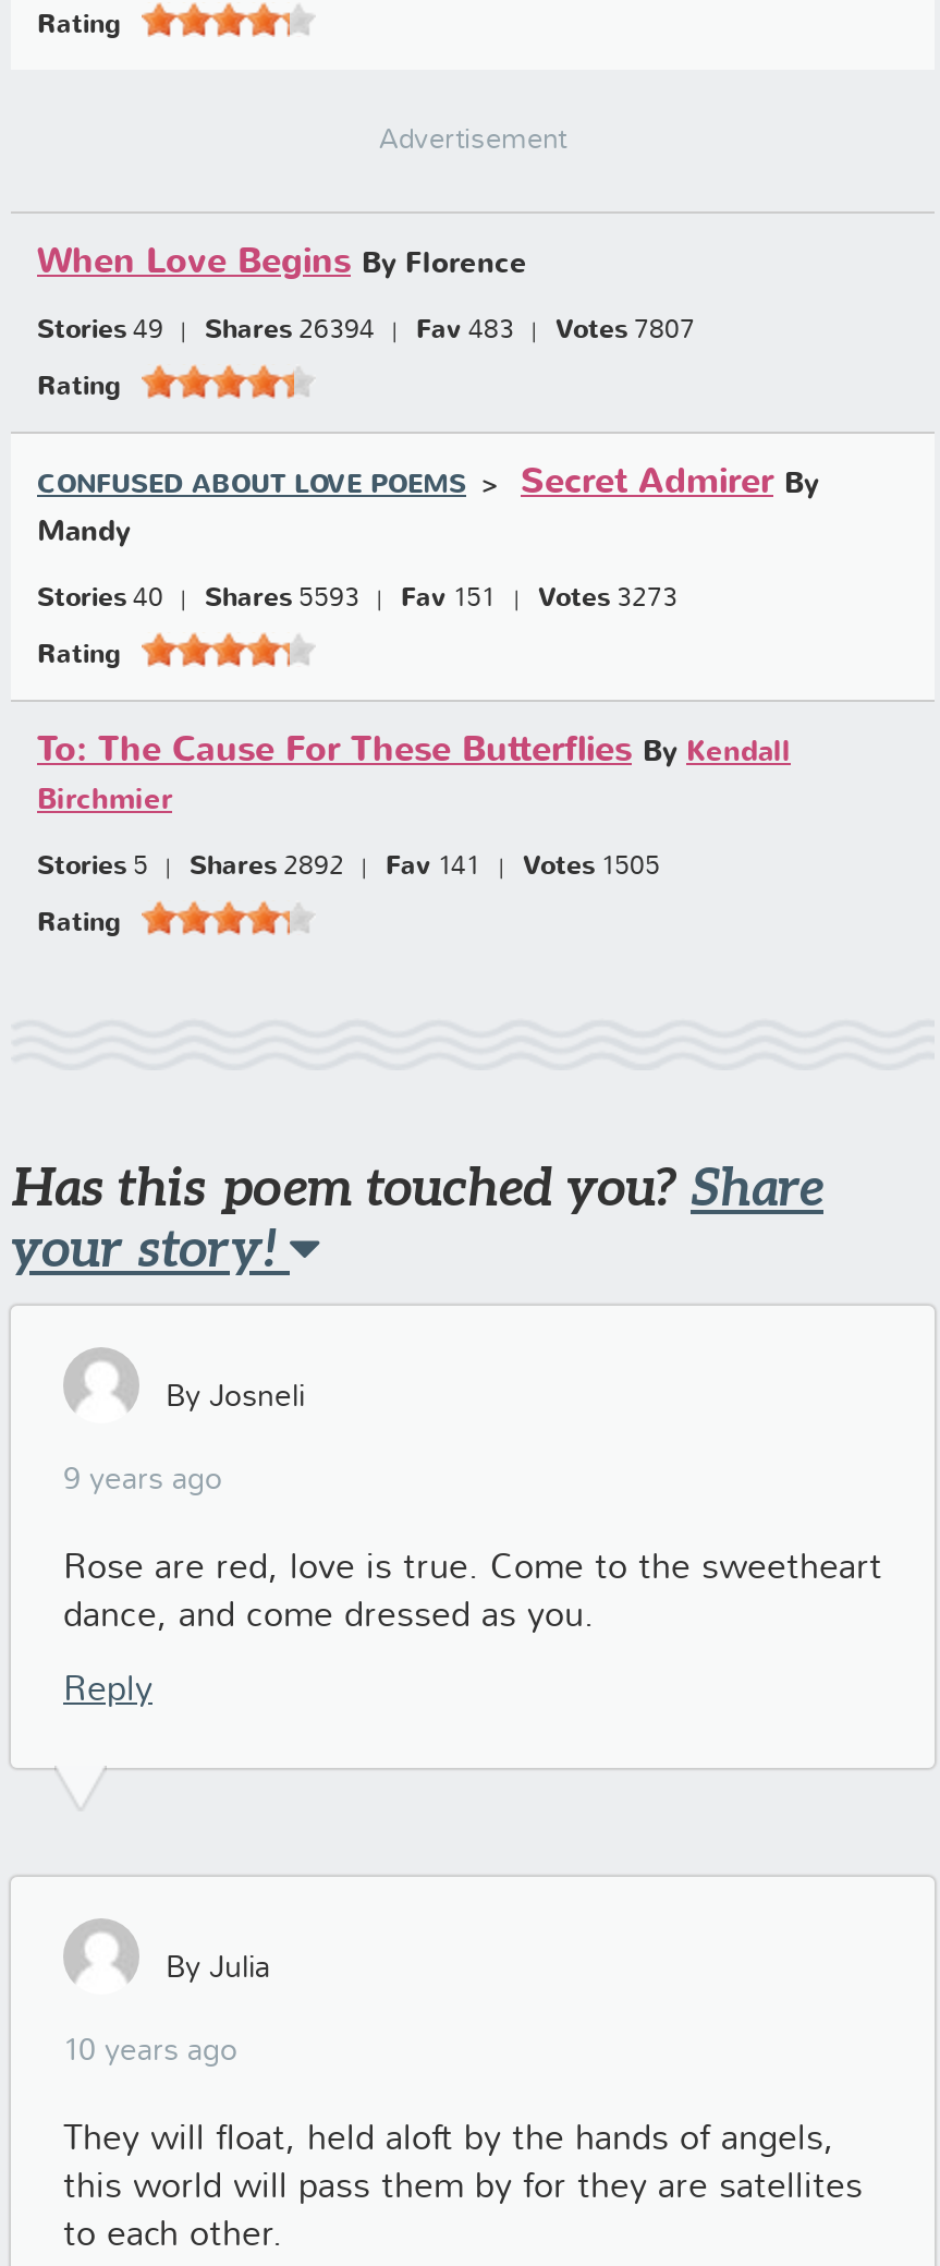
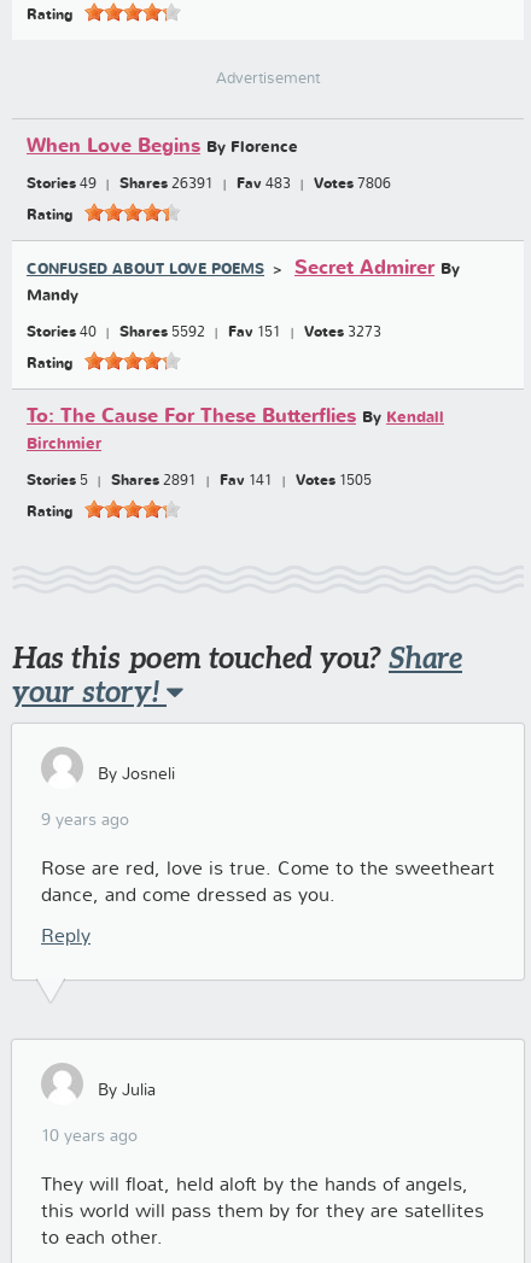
[205,318,375,344] Shares 26394 -> [119,177,214,192] Shares 26391
[556,318,695,344] Votes 7807 -> [314,177,391,192] Votes 7806
[37,586,677,613] Stories 40 Shares 5593 Fav 151 Votes 3273 -> [27,326,381,340] Stories 40 Shares 5592 Fav 151 Votes 3273
[37,855,660,881] Stories 5 Shares 2892 Fav 141 Votes 1505 -> [27,474,372,489] Stories 5 Shares 2891 Fav 141 Votes 1505

